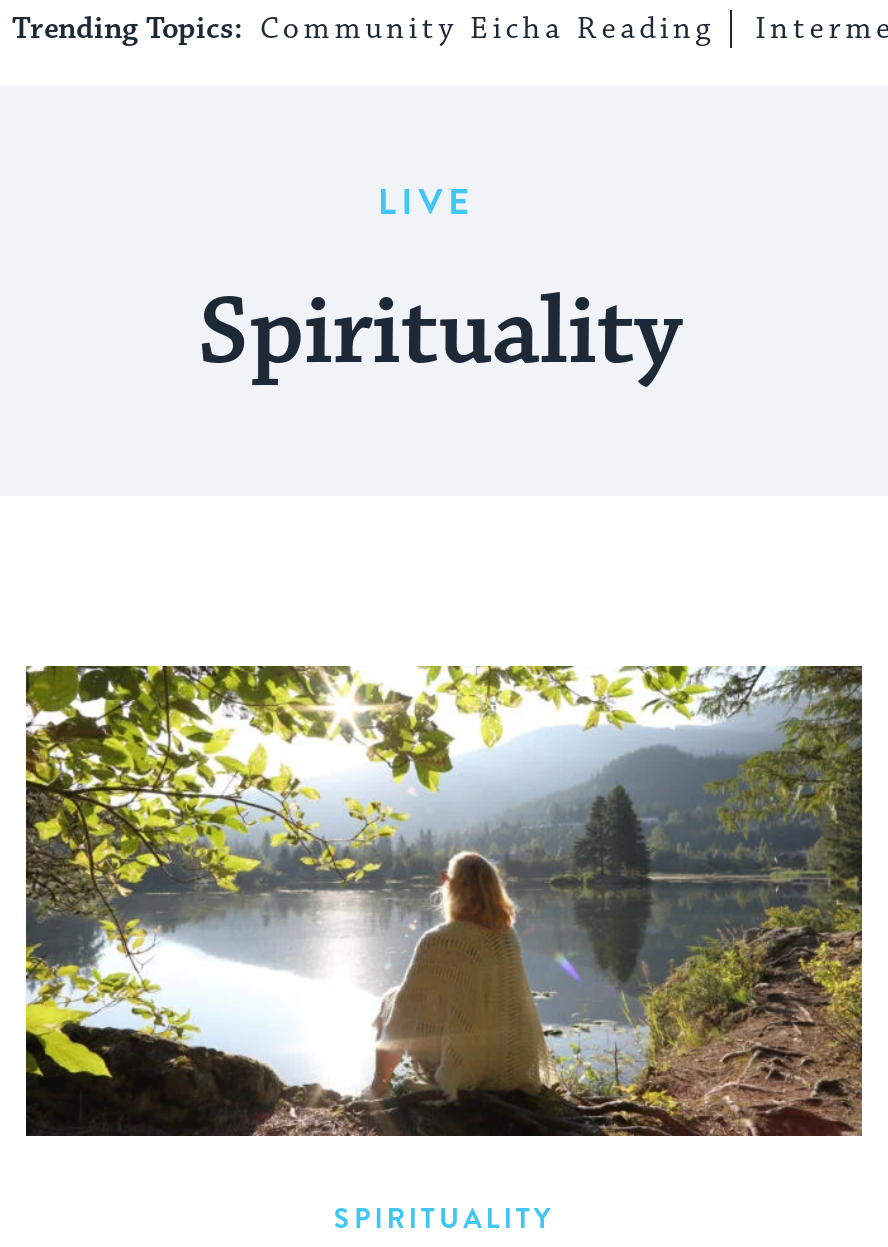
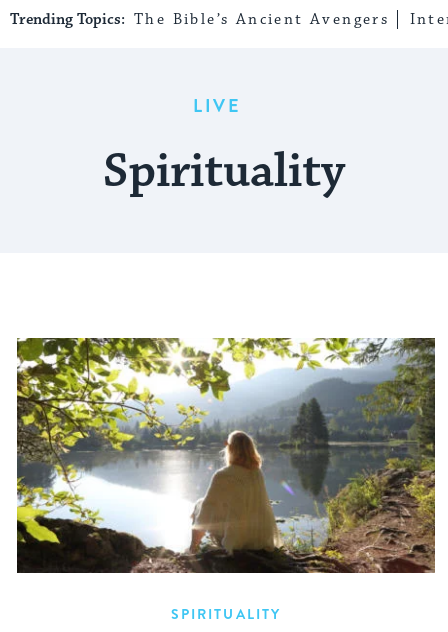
[12,10,714,48] Trending Topics: Community Eicha Reading -> [10,10,389,29] Trending Topics: The Bible’s Ancient Avengers

